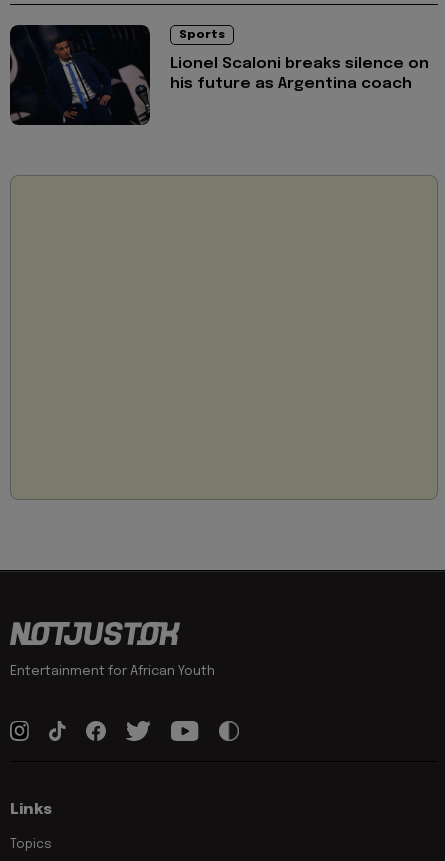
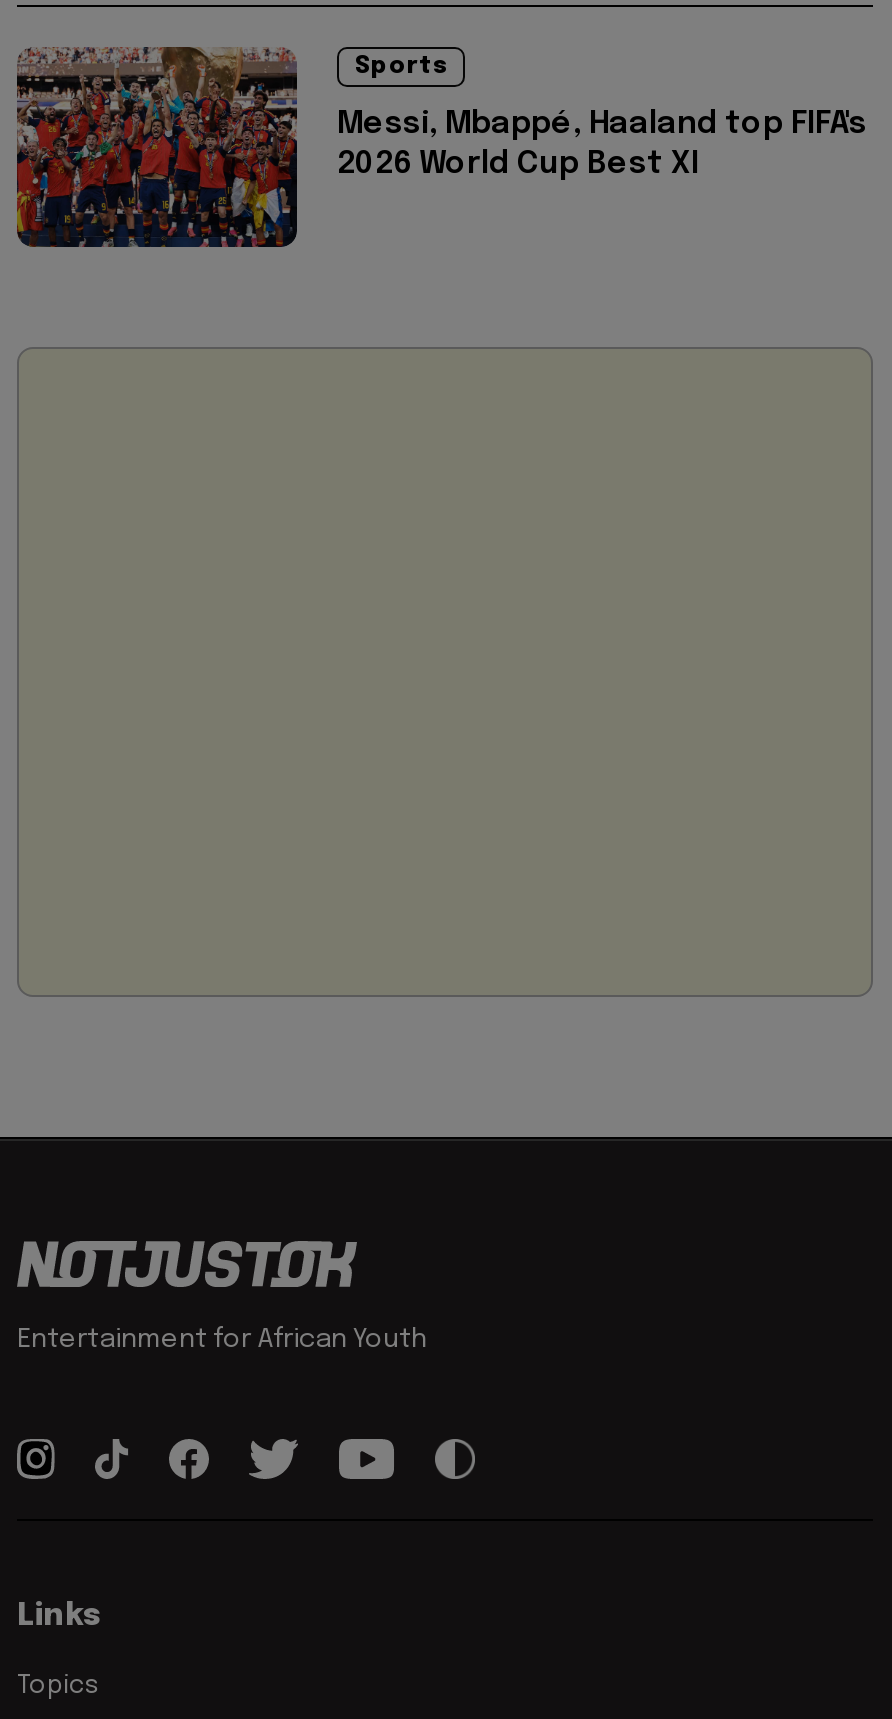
[9,24,429,126] [image] | Lionel Scaloni breaks silence on | his future as Argentina coach -> [15,45,867,249] [image] | Messi, Mbappé, Haaland top FIFA's | 2026 World Cup Best XI

